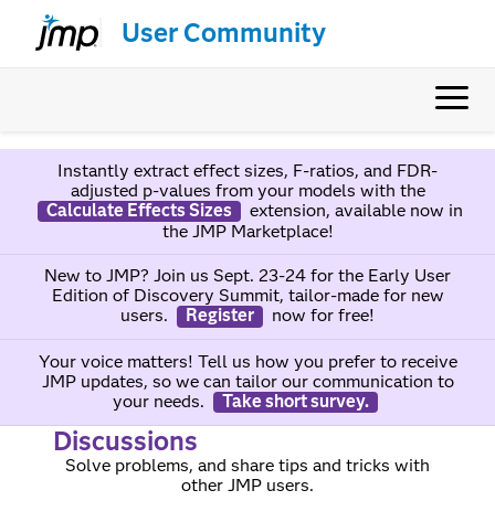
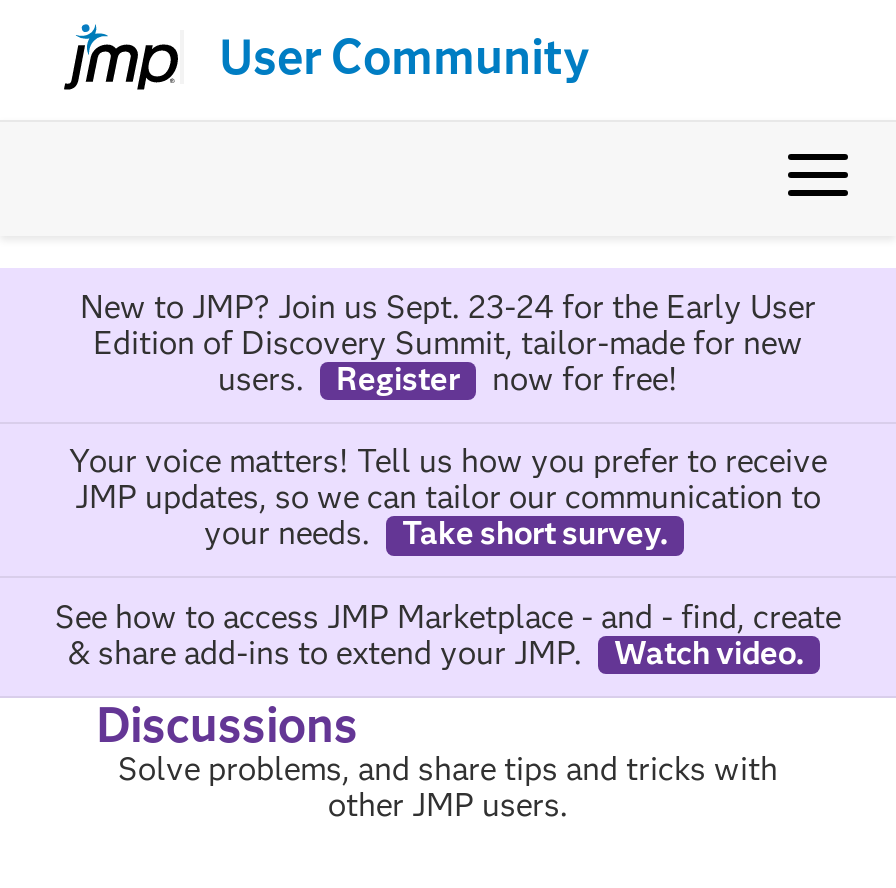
[46,160,462,242] Instantly extract effect sizes, F-ratios, and FDR- | adjusted p-values from your models with the | Calculate Effects Sizes | extension, available now in | the JMP Marketplace! -> none
moved [38,265,457,411] -> [69,288,827,552]: New to JMP? Join us Sept. 23-24 for the Early User | Edition of Discovery Summit, tailor-made for new | users. | ... | your needs. | Take short survey.
none -> [55,597,841,671] See how to access JMP Marketplace - and - find, create | & share add-ins to extend your JMP. | Watch video.

